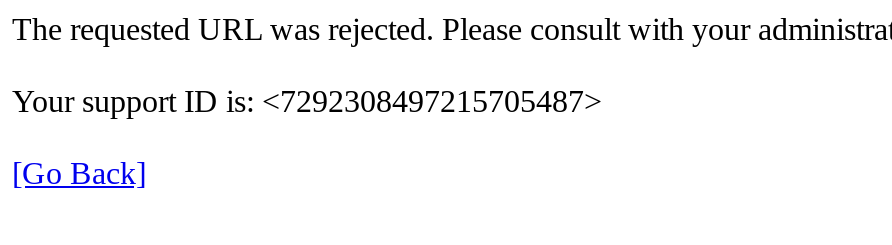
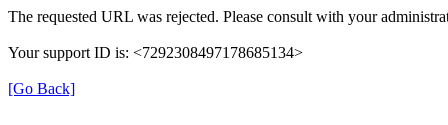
[12,84,602,118] Your support ID is: <7292308497215705487> -> [8,44,303,61] Your support ID is: <7292308497178685134>

